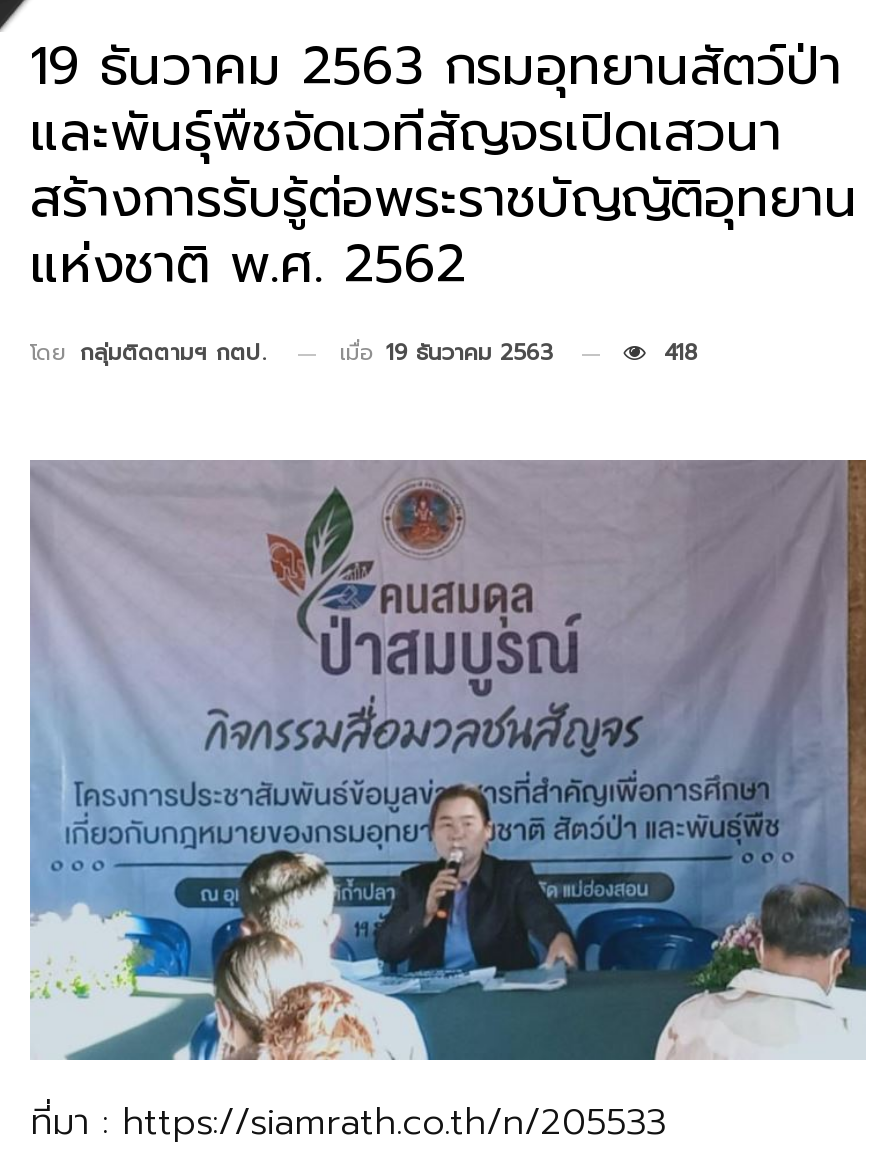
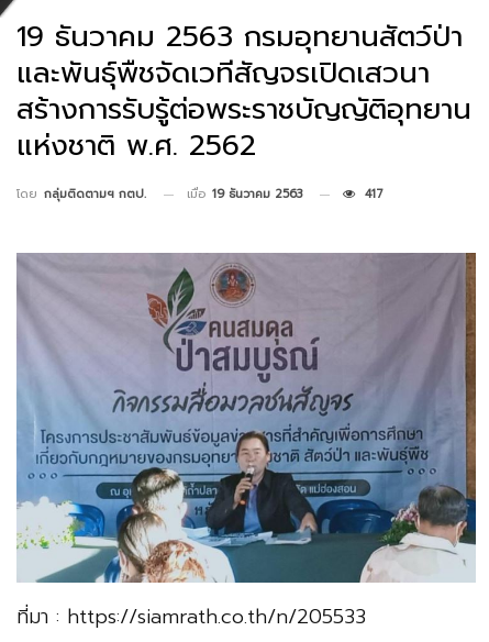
[664,336,698,370] 418 -> [365,185,384,203] 417

